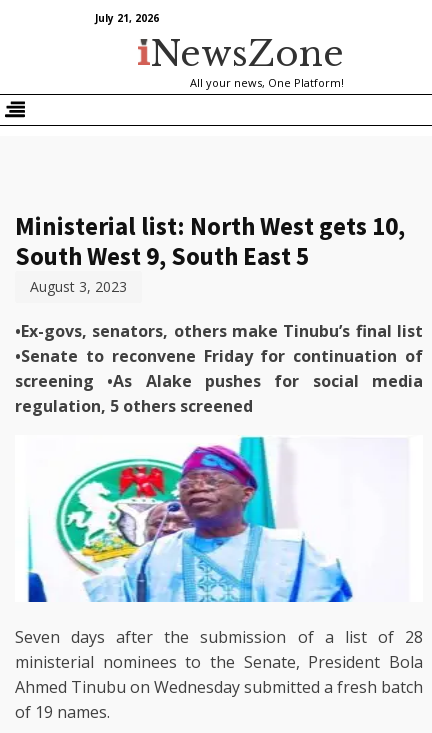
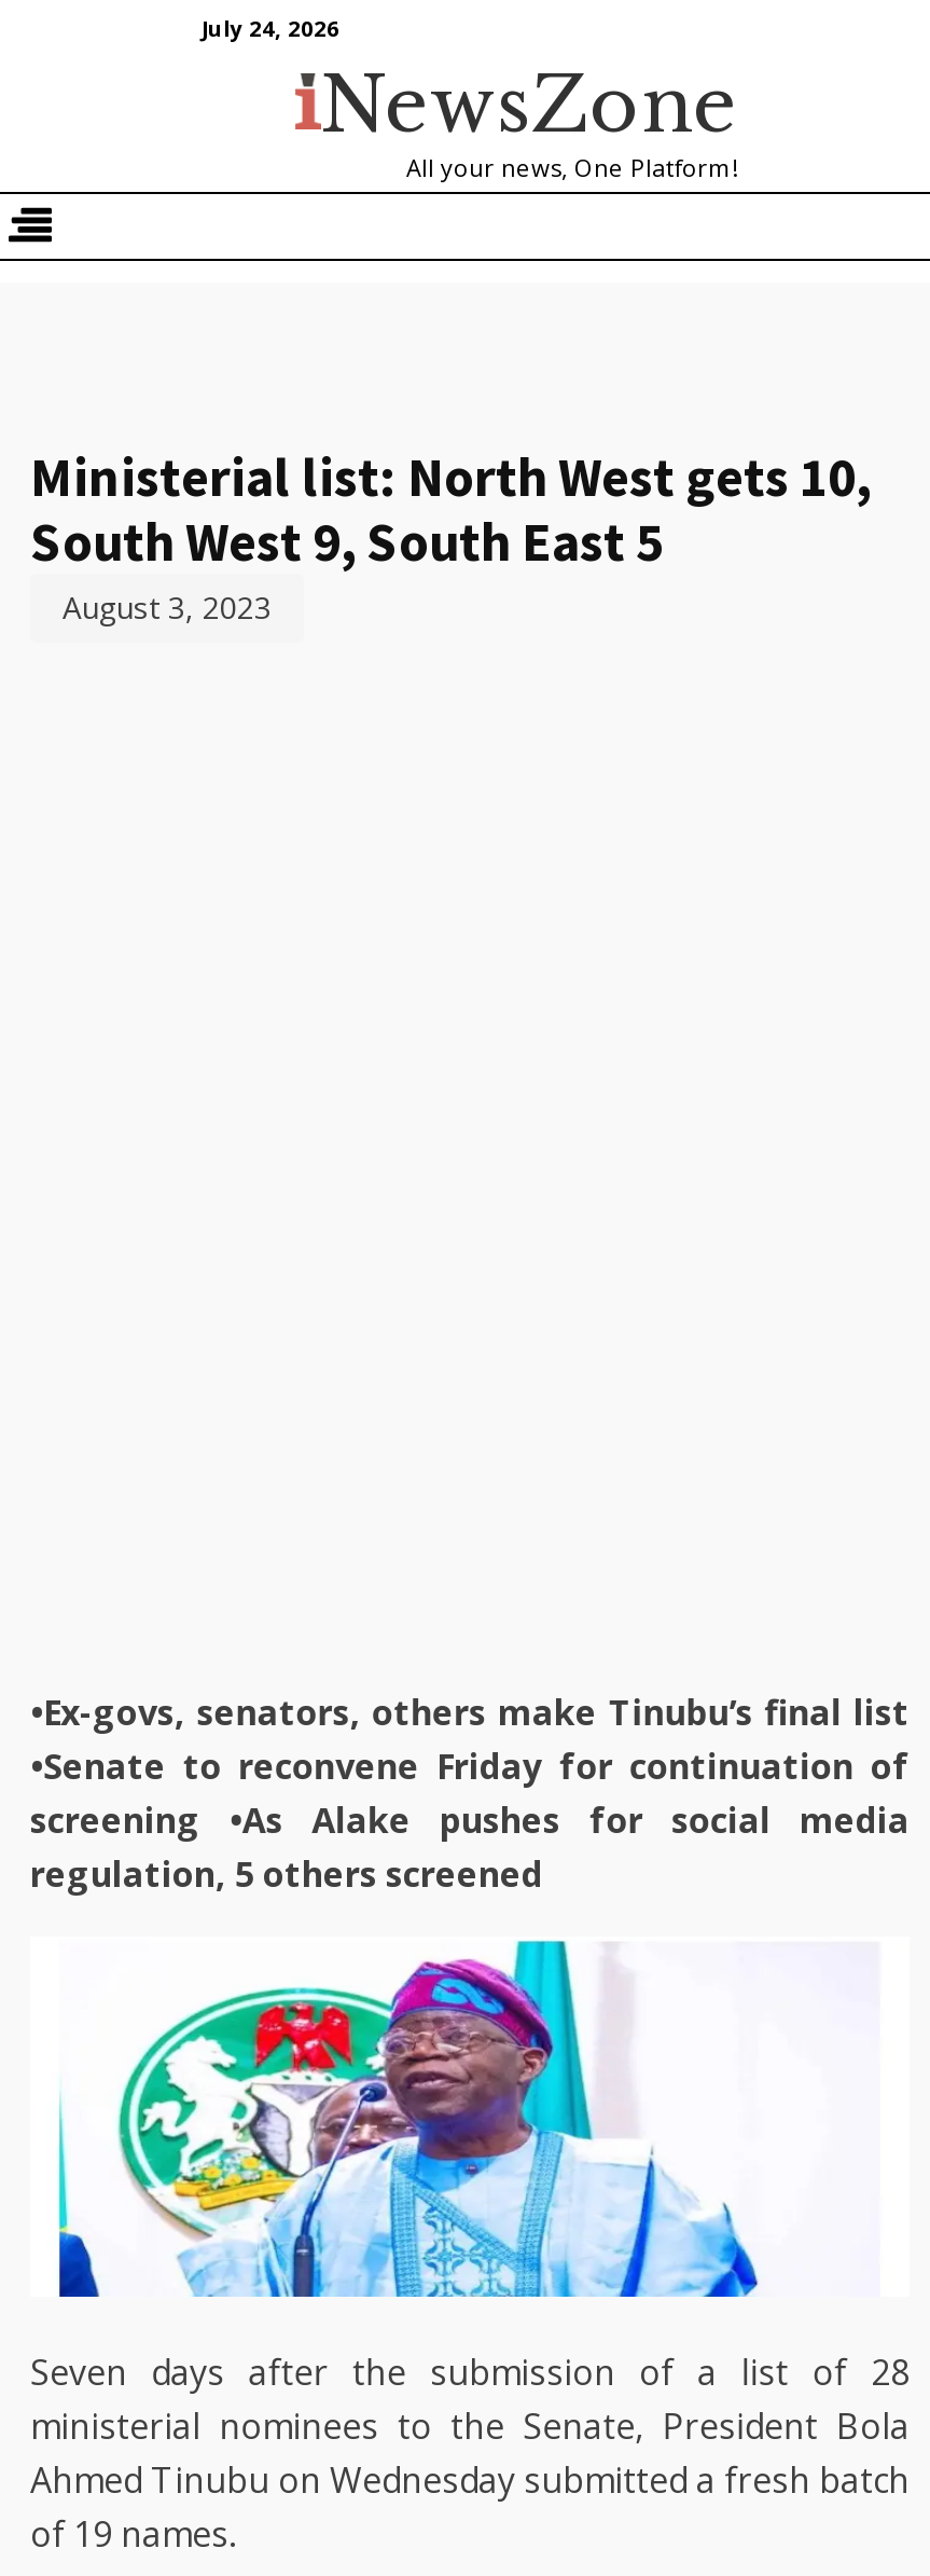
[94,11,158,25] July 21, 2026 -> [202,13,339,43] July 24, 2026

